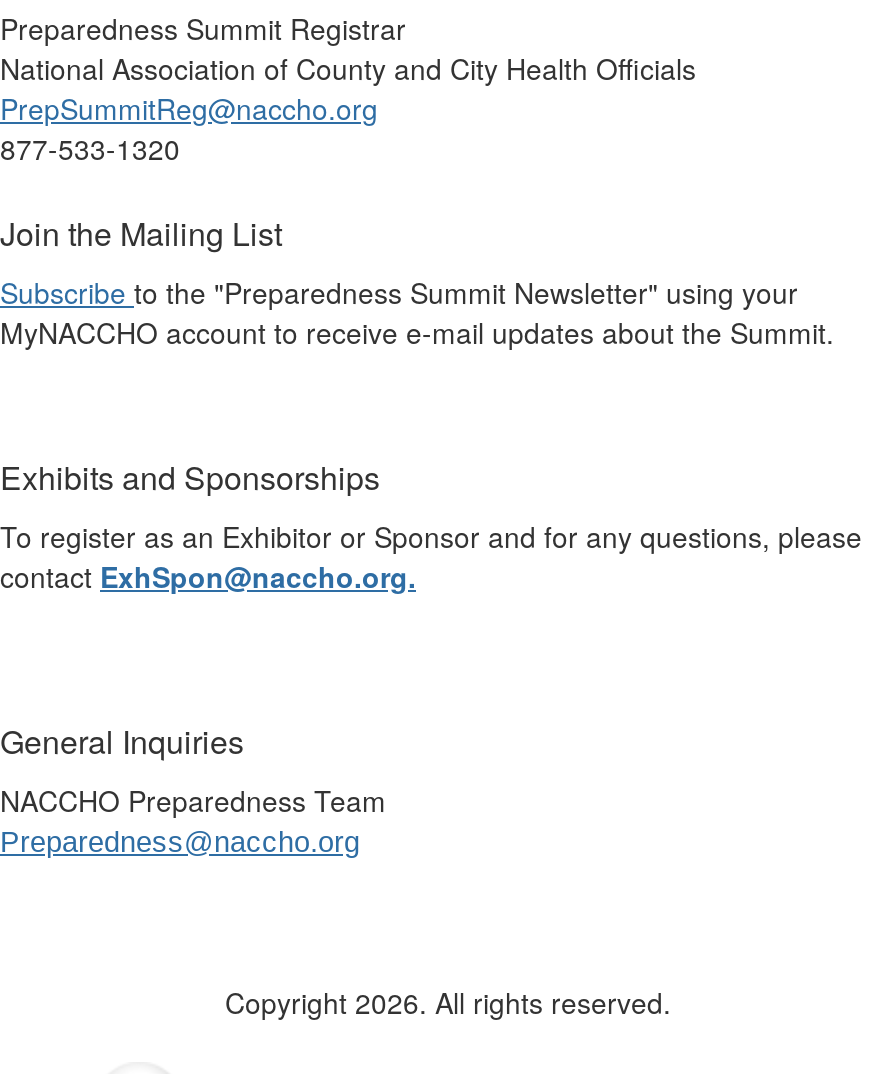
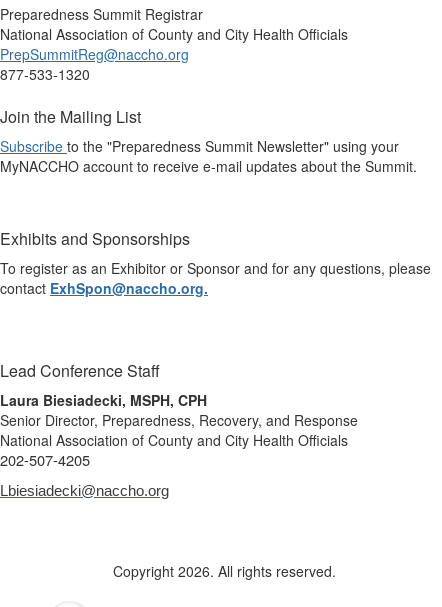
[0,718,386,858] General Inquiries | NACCHO Preparedness Team | Preparedness@naccho.org -> [0,359,358,499] Lead Conference Staff | Laura Biesiadecki, MSPH, CPH | Senior Director, Preparedness, Recovery, and Response | National Association of County and City Health Officials | 202-507-4205 | Lbiesiadecki@naccho.org

